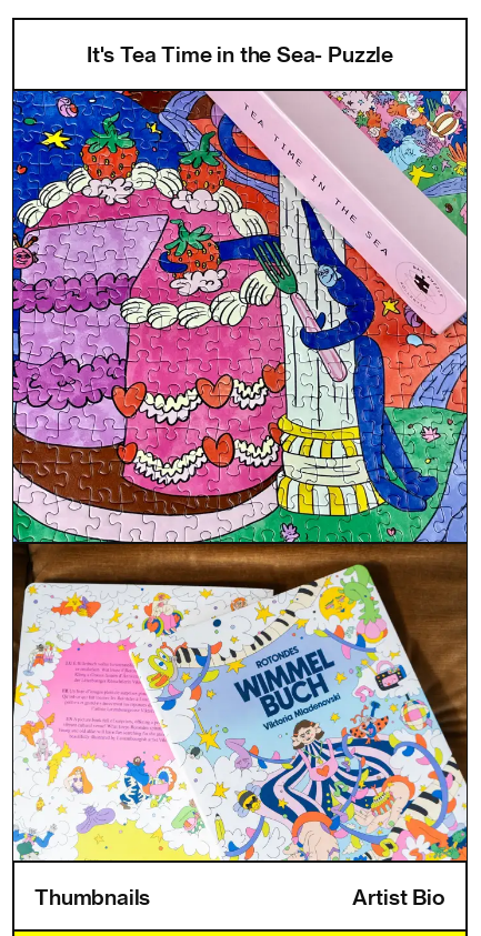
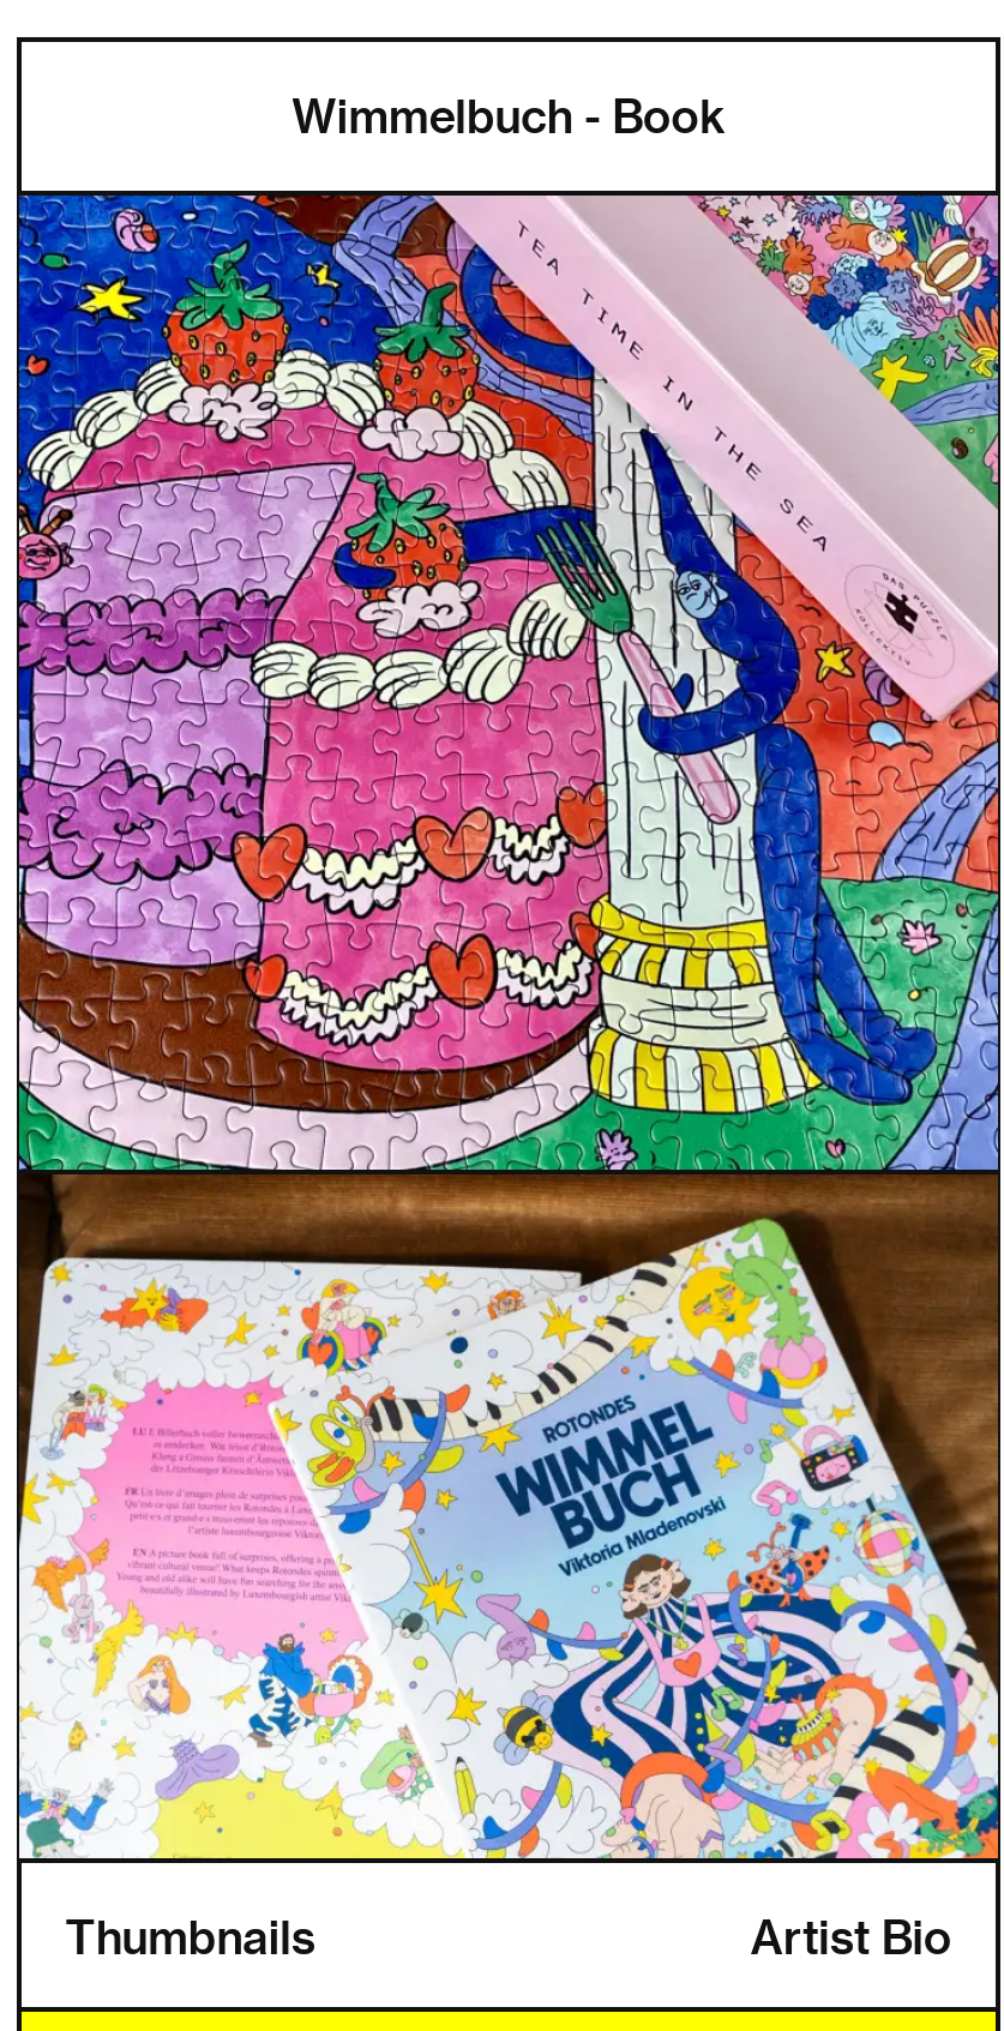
[87,41,393,68] It's Tea Time in the Sea- Puzzle -> [292,87,725,145] Wimmelbuch - Book

